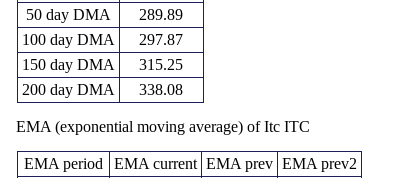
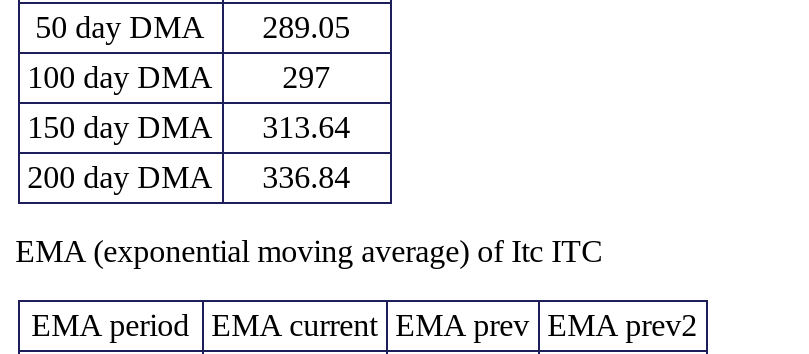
[26,6,183,23] 50 day DMA 289.89 -> [35,10,350,44] 50 day DMA 289.05
[139,31,183,48] 297.87 -> [282,60,330,94] 297
[22,56,183,73] 150 day DMA 315.25 -> [27,110,350,144] 150 day DMA 313.64
[22,81,183,98] 200 day DMA 338.08 -> [27,160,350,194] 200 day DMA 336.84

